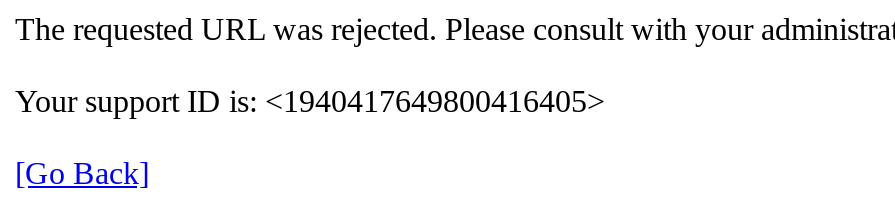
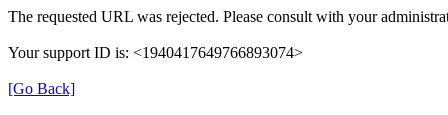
[15,84,605,118] Your support ID is: <1940417649800416405> -> [8,44,303,61] Your support ID is: <1940417649766893074>

